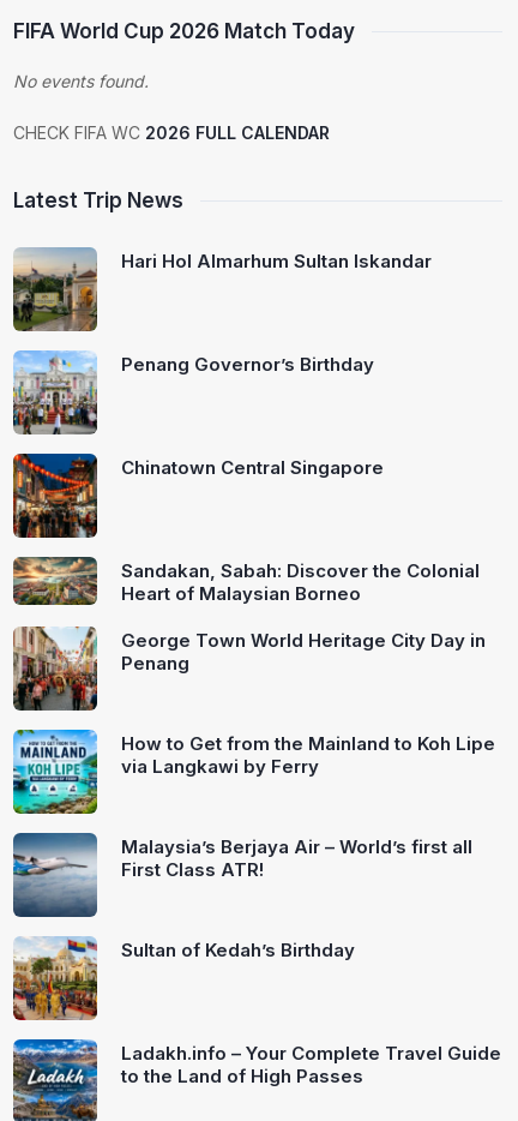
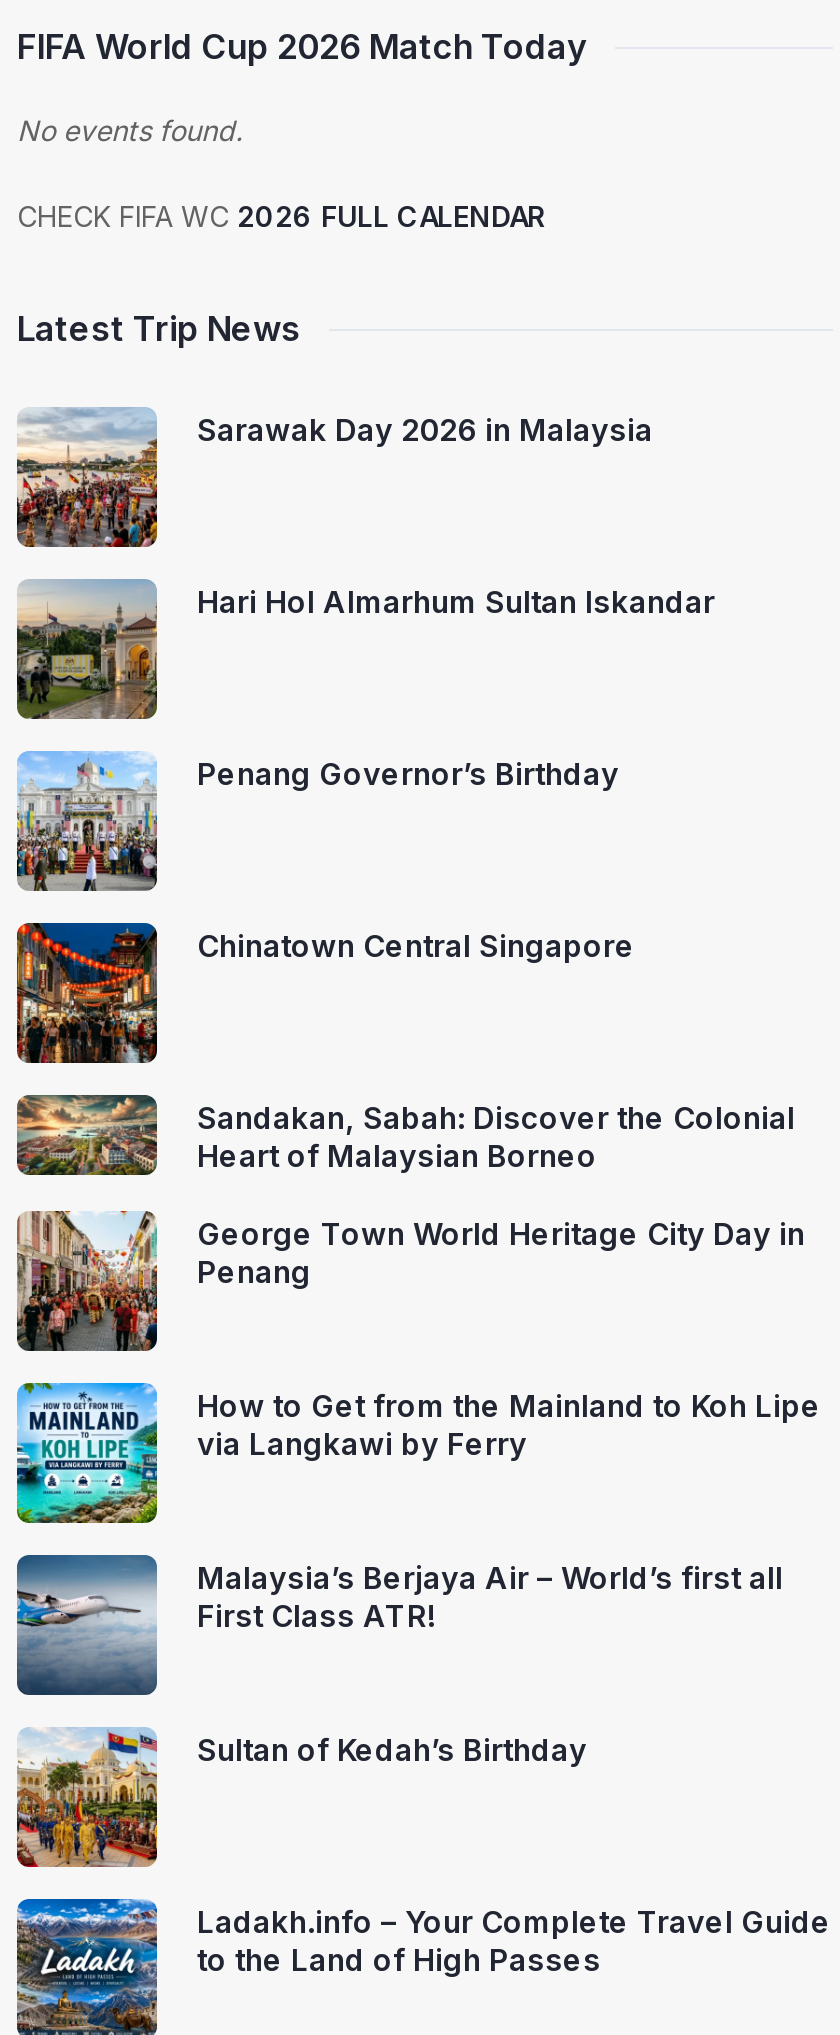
none -> [17,411,653,549] [image] | Sarawak Day 2026 in Malaysia

